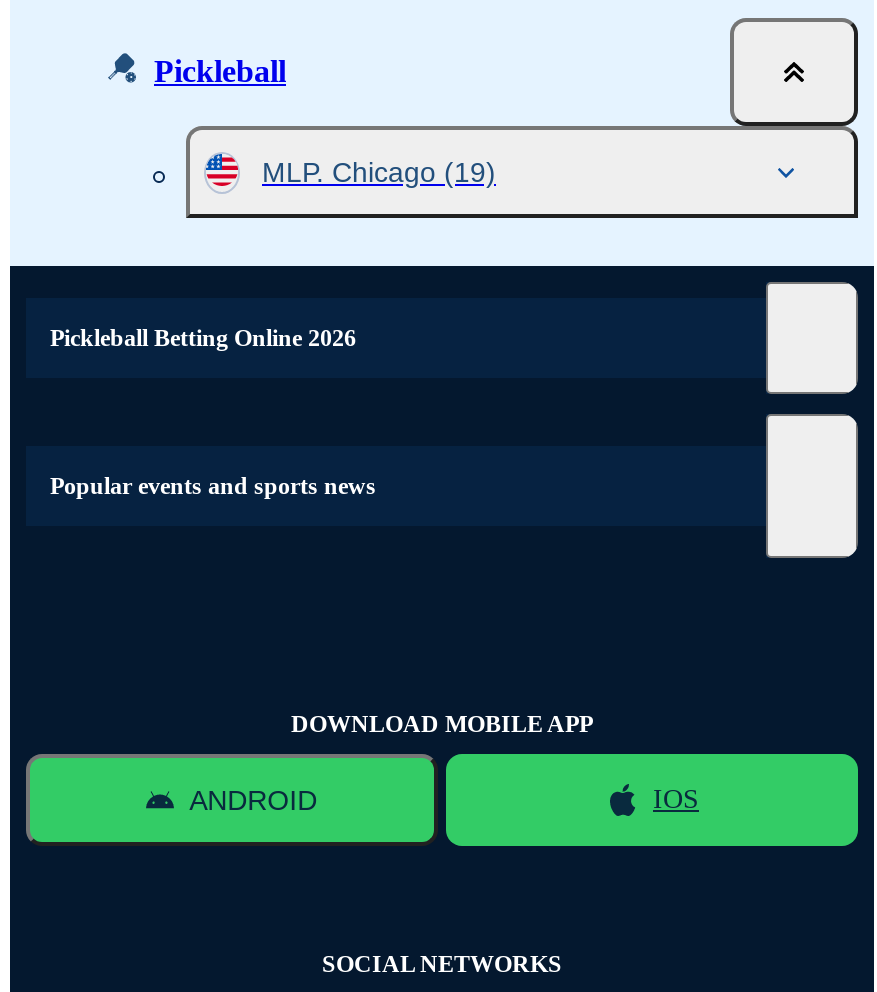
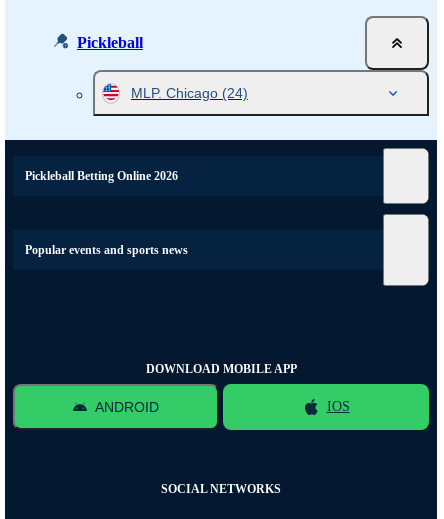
[262,156,496,188] MLP. Chicago (19) -> [131,85,248,101] MLP. Chicago (24)

